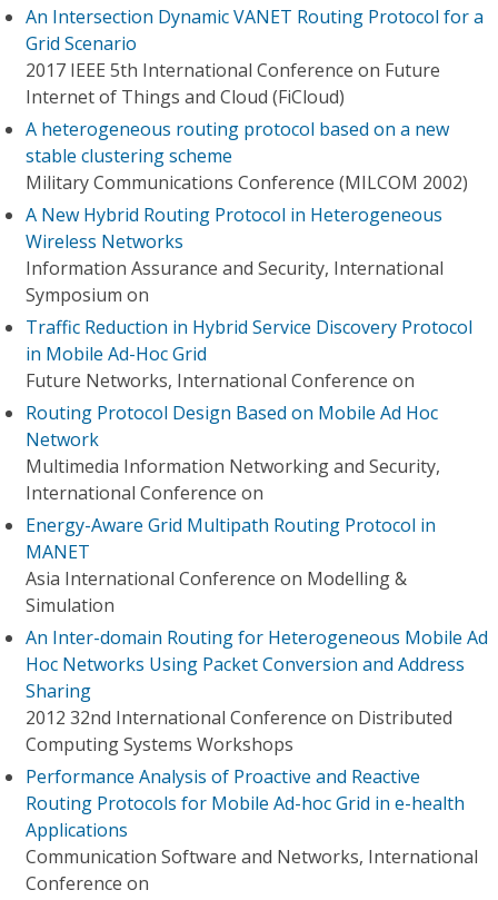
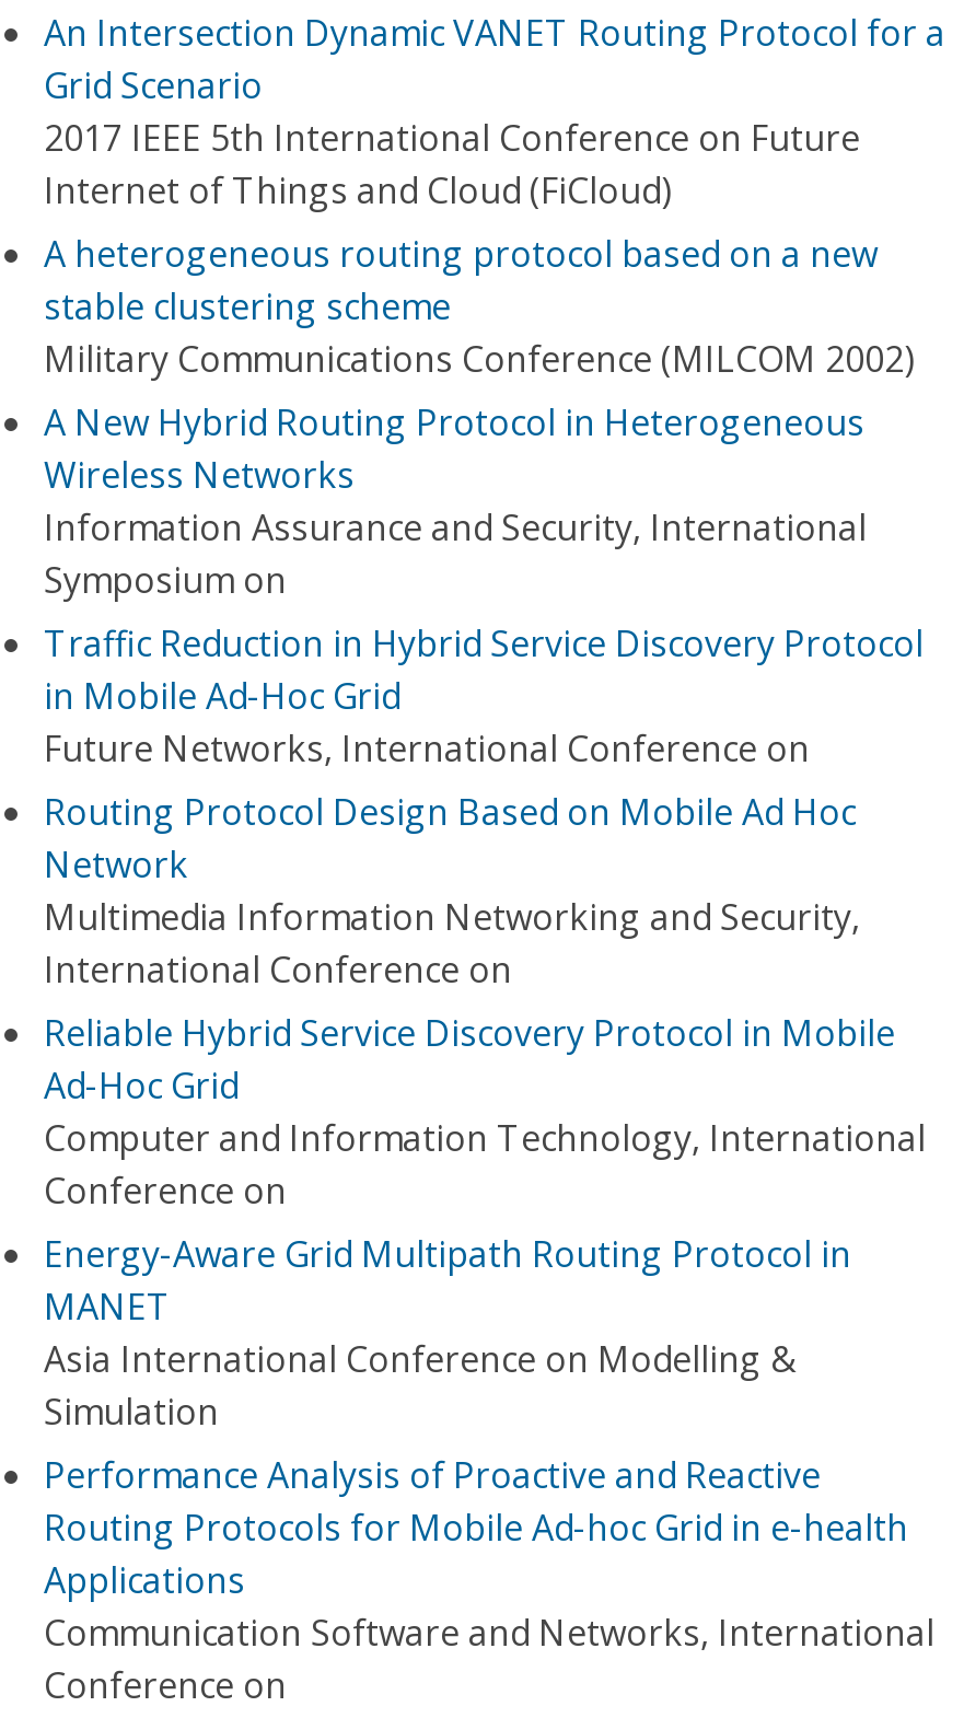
none -> [44,1009,926,1215] Reliable Hybrid Service Discovery Protocol in Mobile | Ad-Hoc Grid | Computer and Information Technology, International | Conference on
moved [26,513,436,617] -> [44,1230,851,1436]: Energy-Aware Grid Multipath Routing Protocol in | MANET | Asia International Conference on Modelling & | Simulation
[26,625,488,756] An Inter-domain Routing for Heterogeneous Mobile Ad | Hoc Networks Using Packet Conversion and Address | Sharing | 2012 32nd International Conference on Distributed | Computing Systems Workshops -> none

